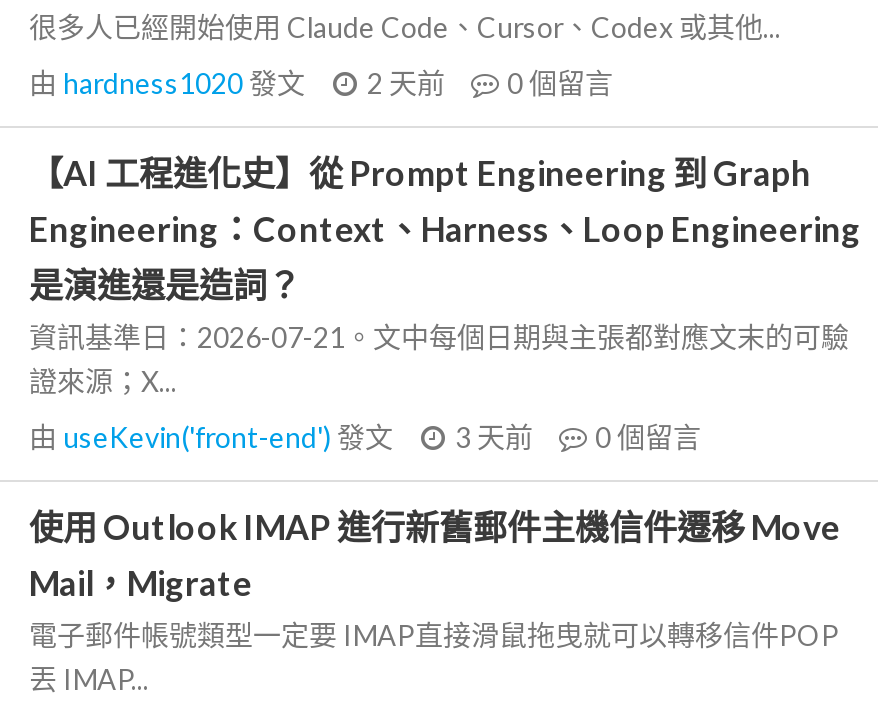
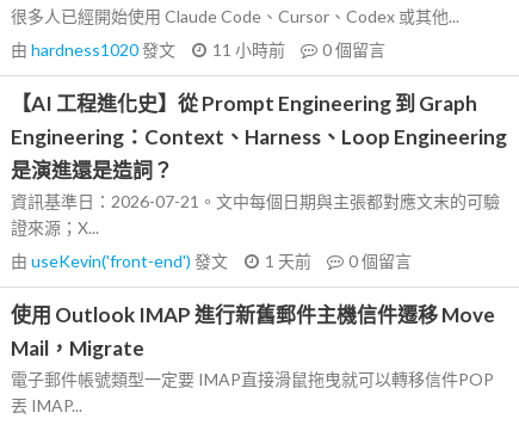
[29,66,613,100] 由hardness1020發文 2 天前 0個留言 -> [11,39,385,60] 由hardness1020發文 11 小時前 0個留言
[29,420,701,454] 由useKevin('front-end')發文 3 天前 0個留言 -> [11,251,412,271] 由useKevin('front-end')發文 1 天前 0個留言

